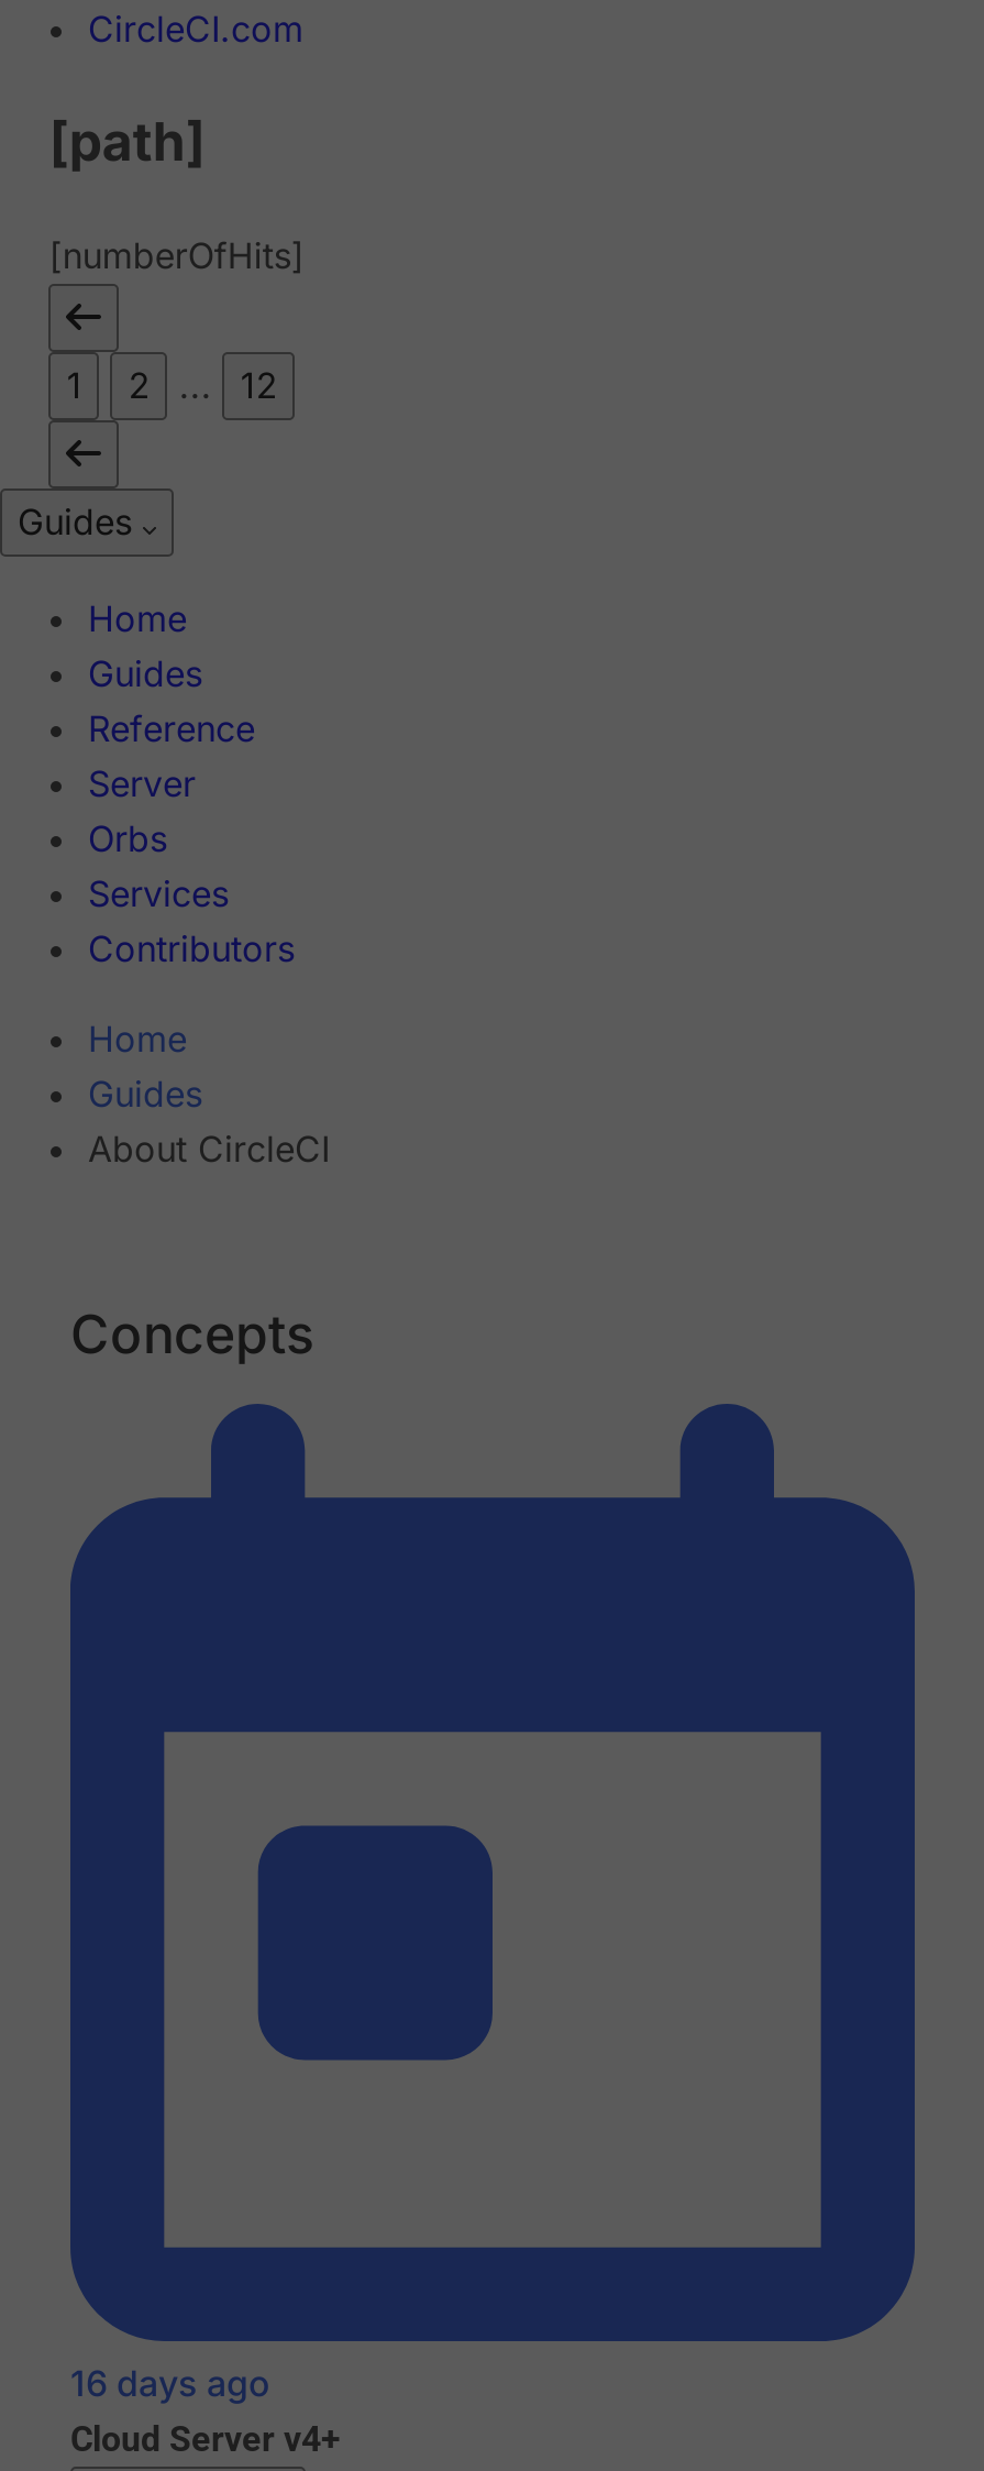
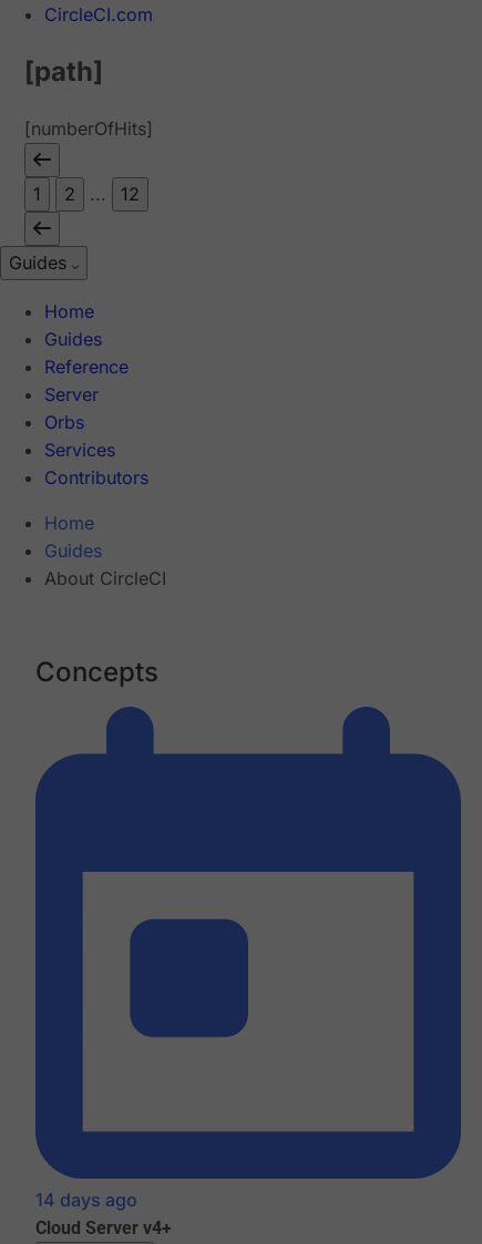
[70,2362,270,2406] 16 days ago -> [35,1189,137,1211] 14 days ago

